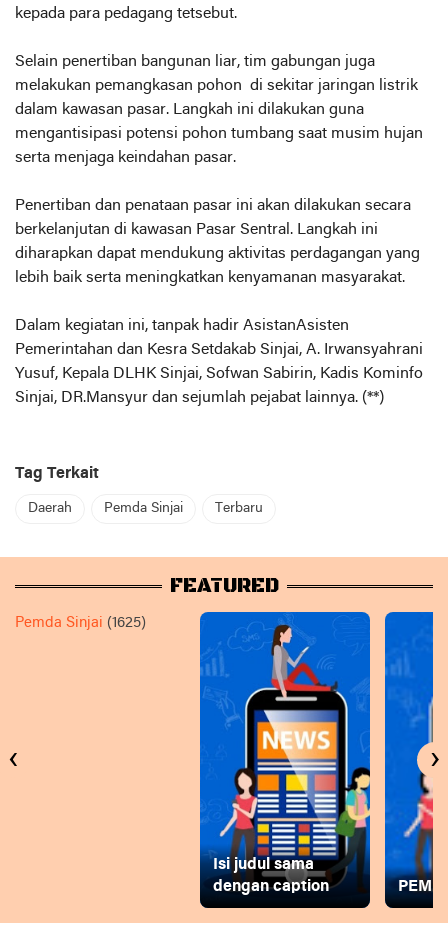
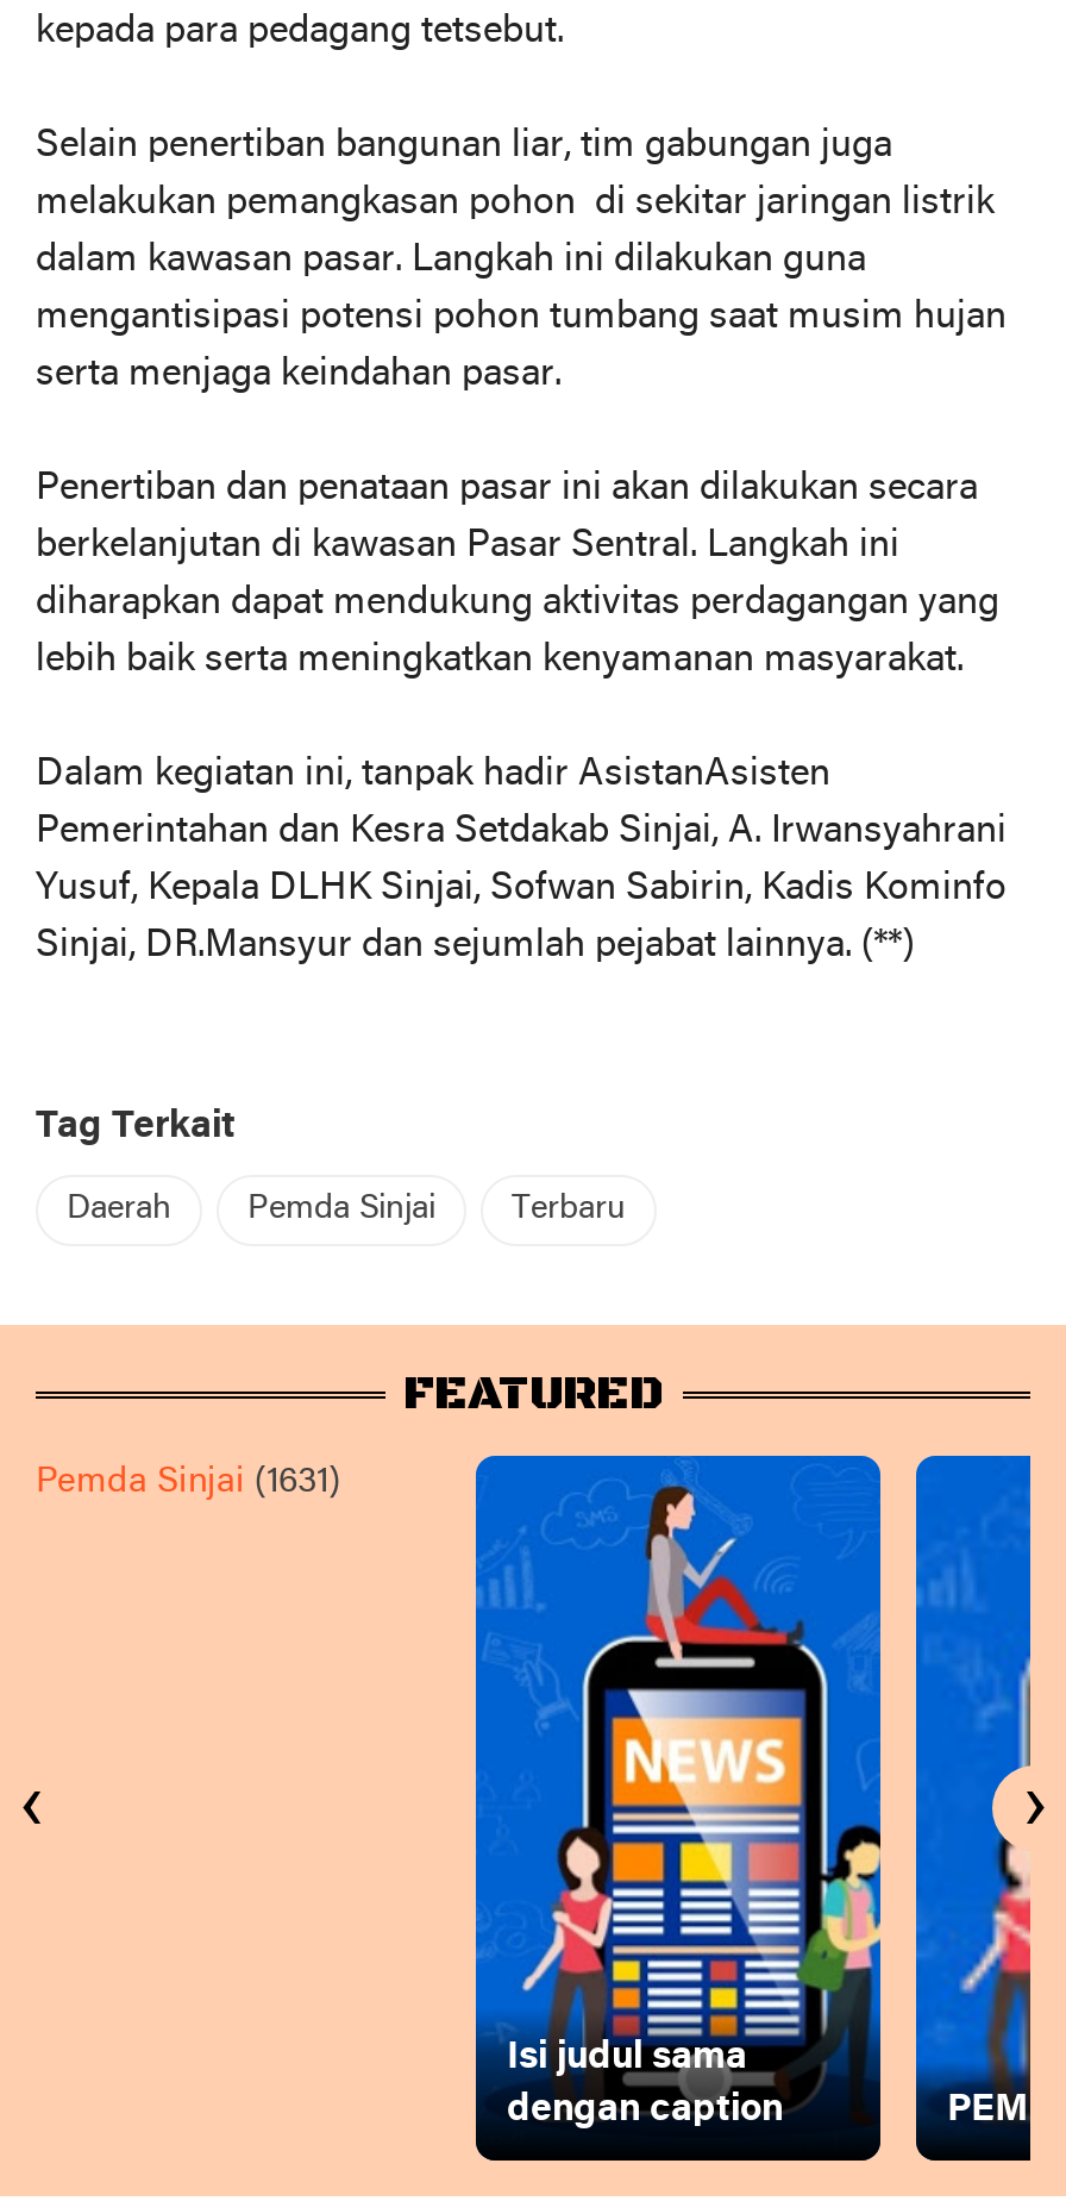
[15,615,146,631] Pemda Sinjai (1625) -> [36,1463,340,1501] Pemda Sinjai (1631)

